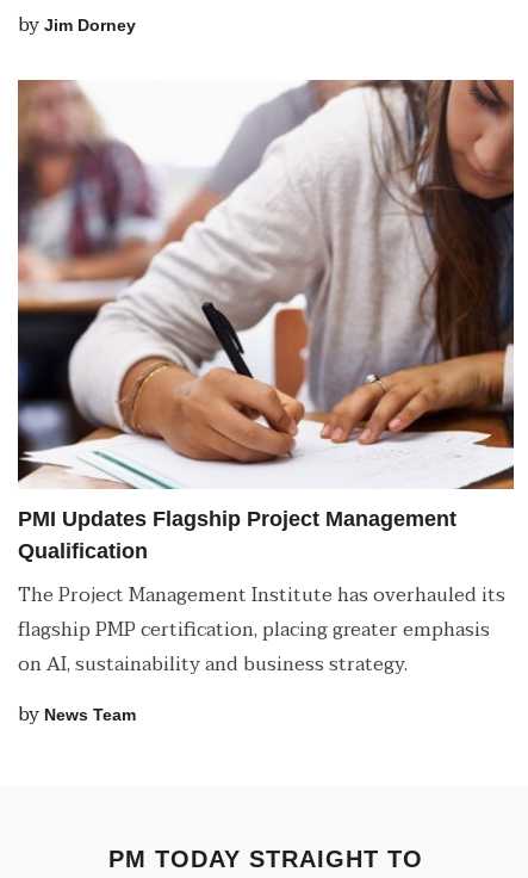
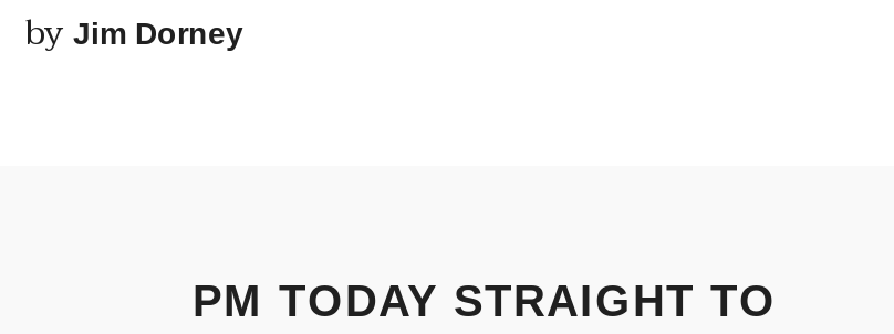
[17,79,515,724] [image] | PMI Updates Flagship Project Management | Qualification | The Project Management Institute has overhauled its | flagship PMP certification, placing greater emphasis | on AI, sustainability and business strategy. | News Team -> none

